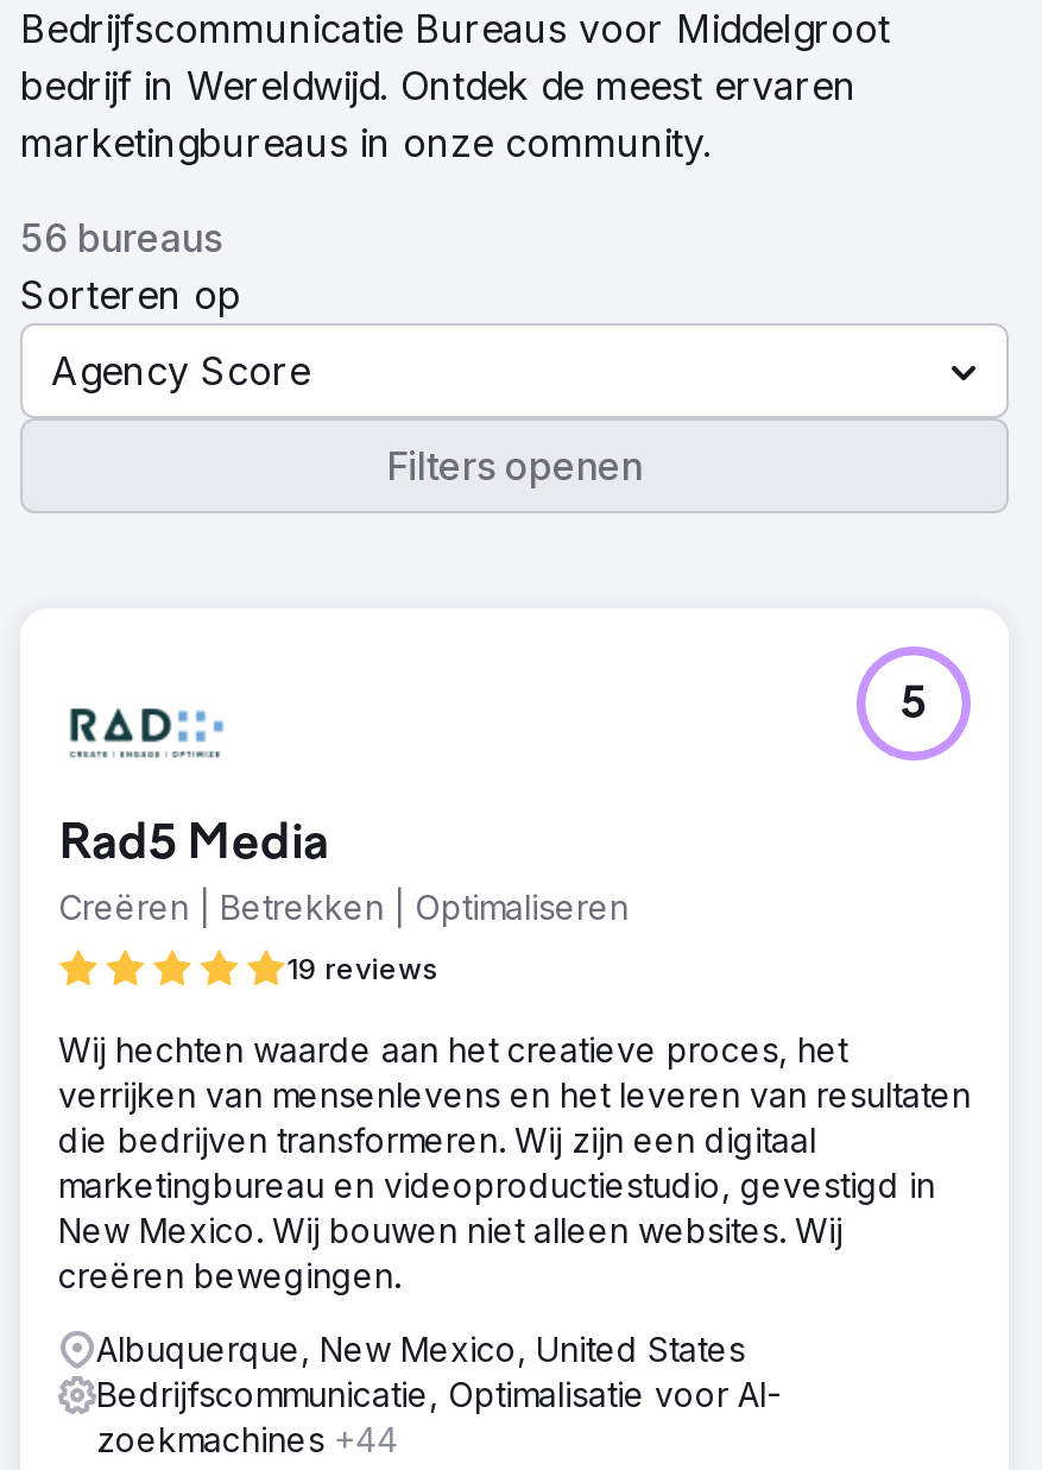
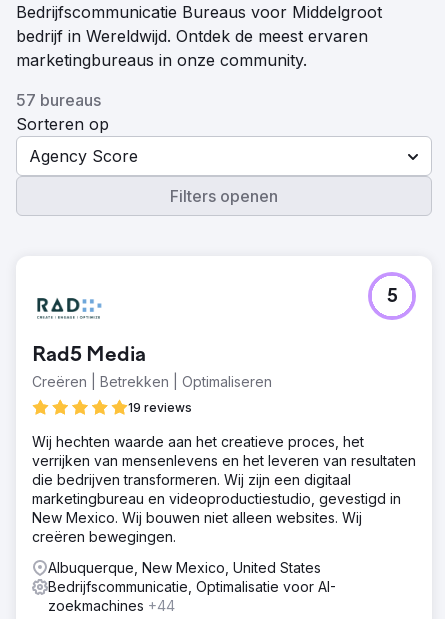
[20,214,222,261] 56 bureaus -> [16,90,101,110] 57 bureaus

